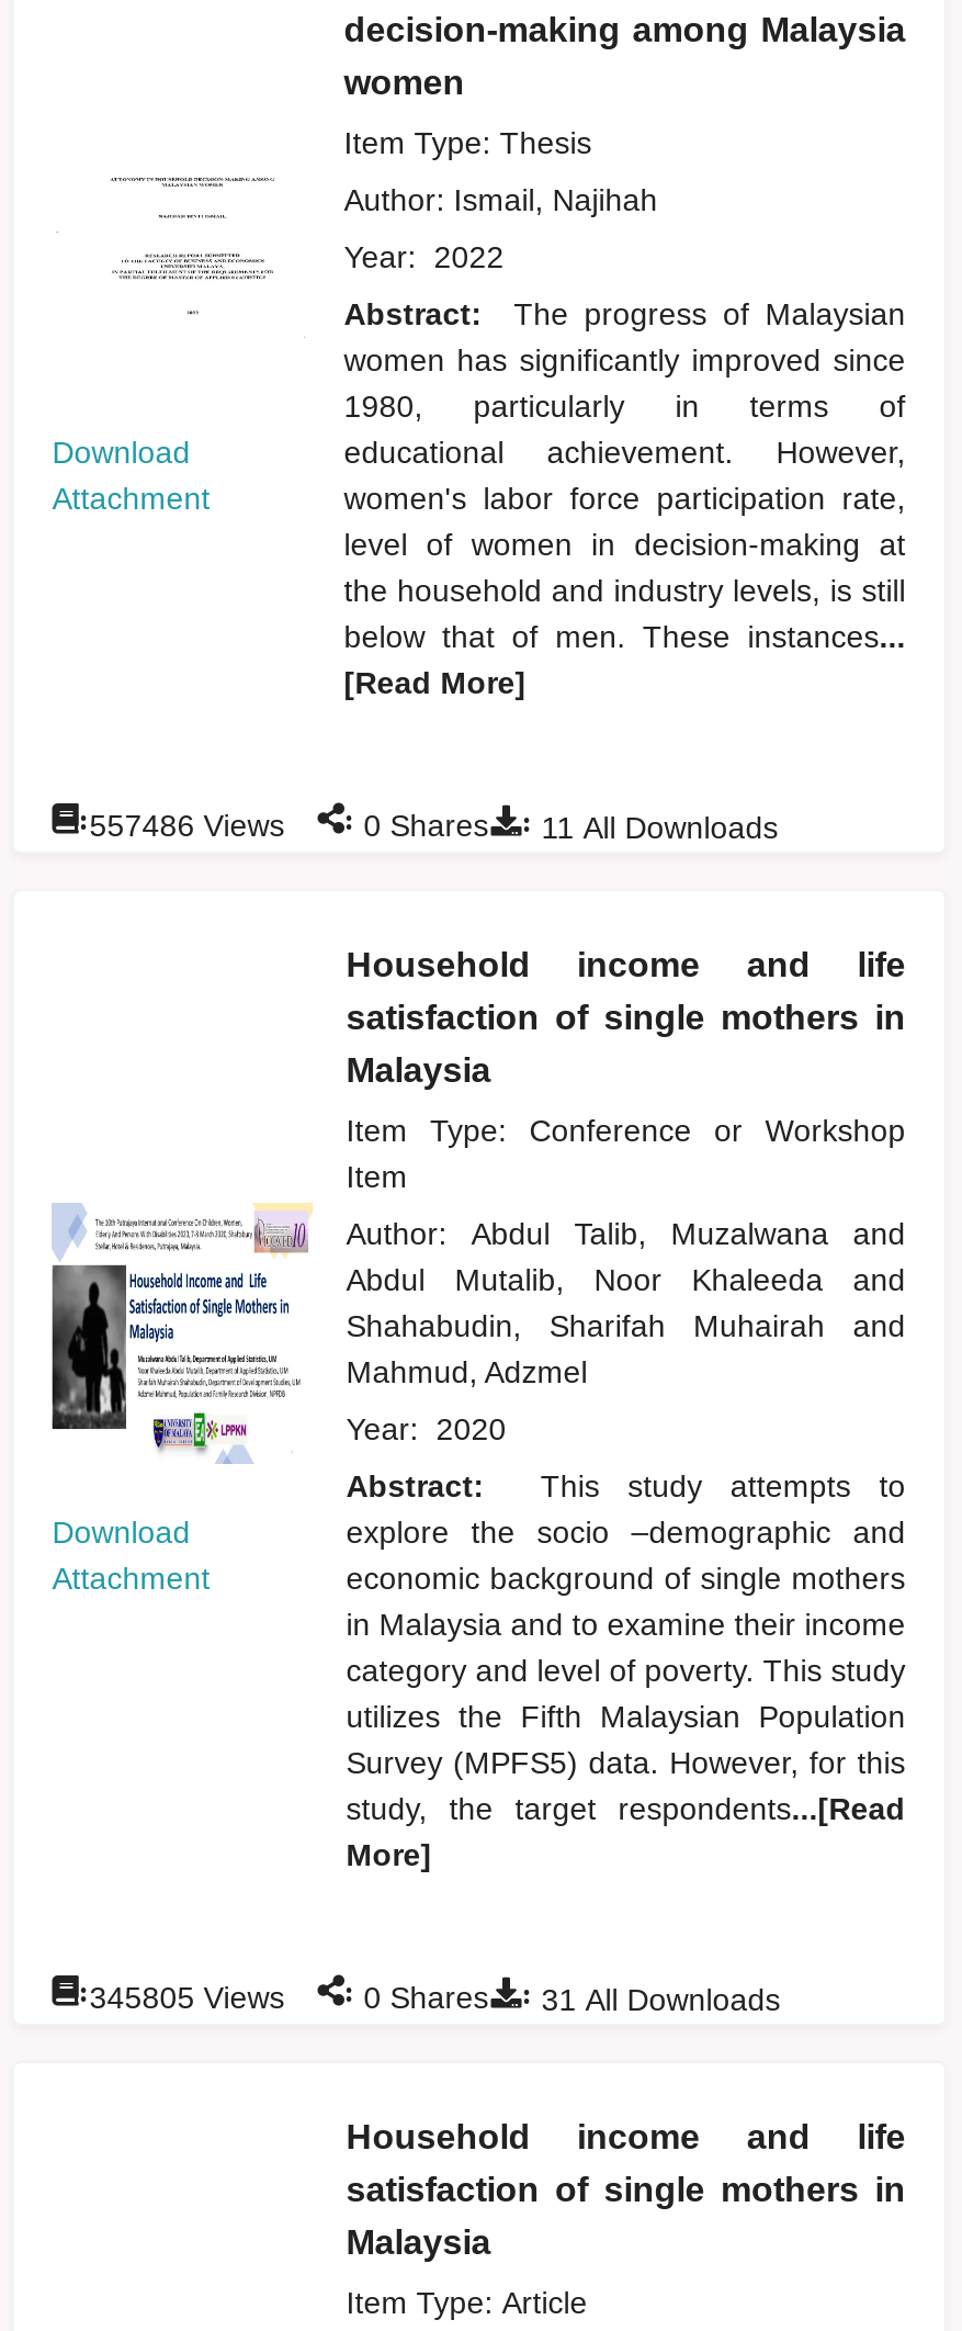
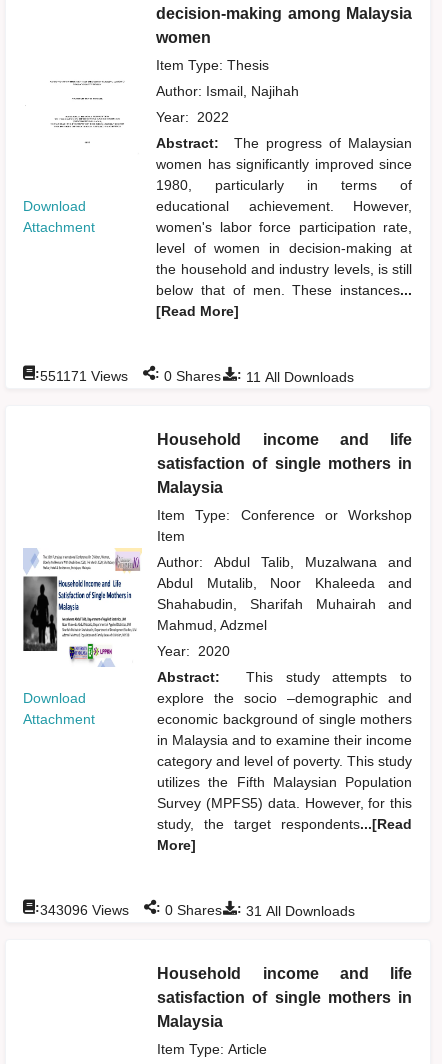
[78,803,778,845] :557486 Views : 0 Shares : 11 All Downloads -> [35,366,354,385] :551171 Views : 0 Shares : 11 All Downloads
[78,1975,780,2017] :345805 Views : 0 Shares : 31 All Downloads -> [35,900,355,919] :343096 Views : 0 Shares : 31 All Downloads

